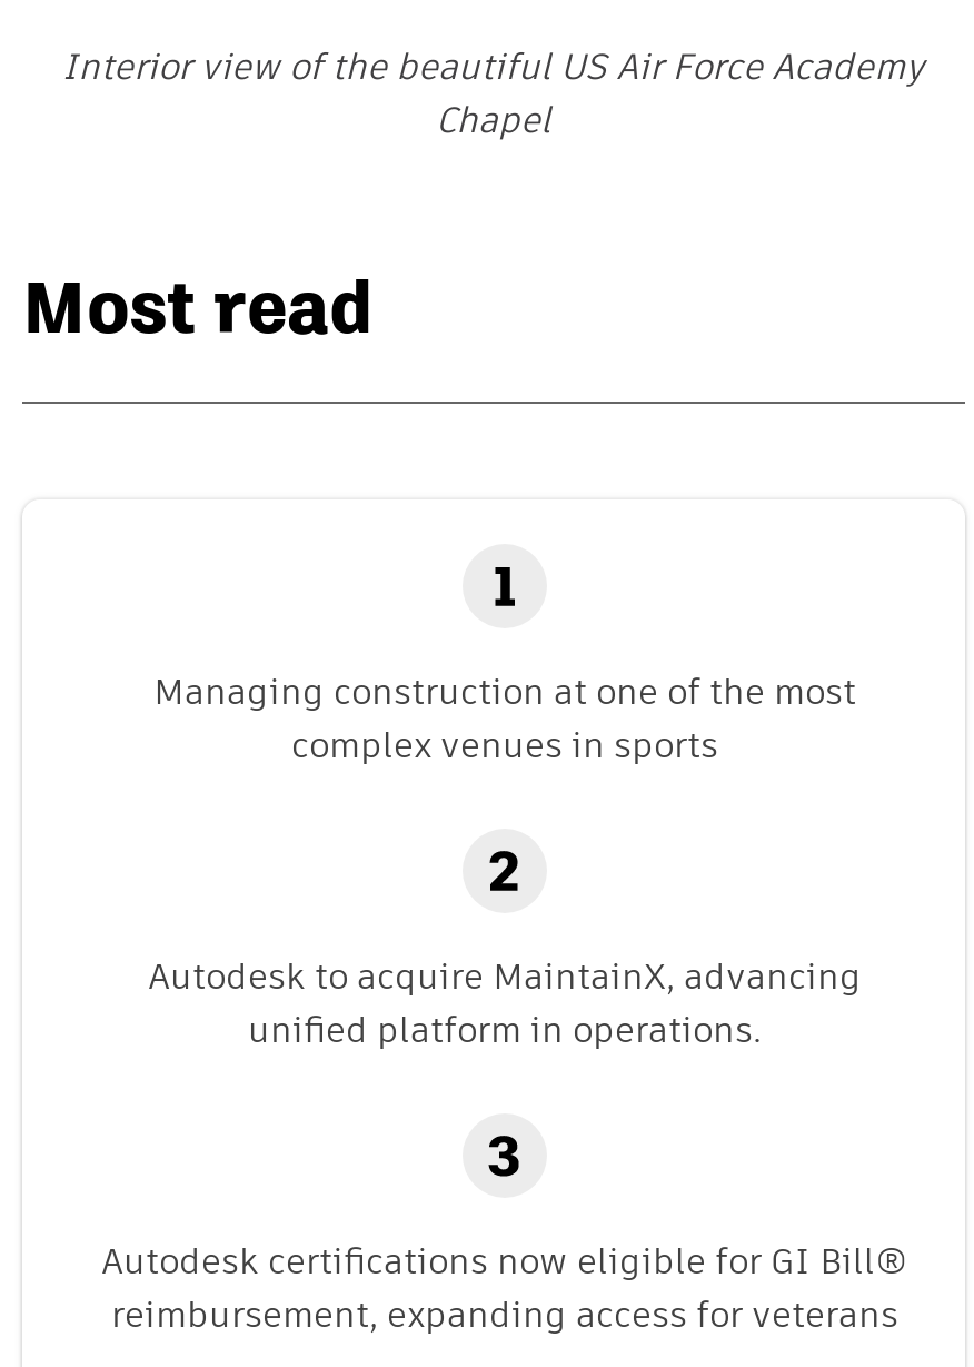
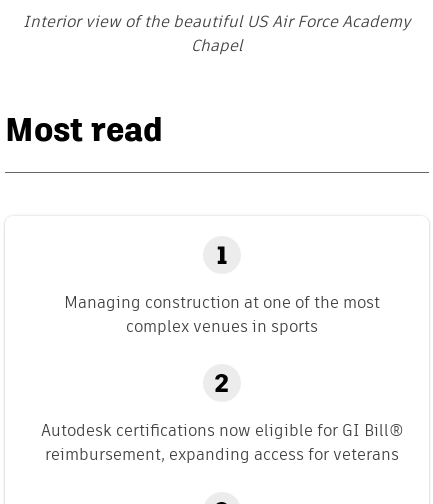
[148,951,862,1056] Autodesk to acquire MaintainX, advancing | unified platform in operations. -> none

